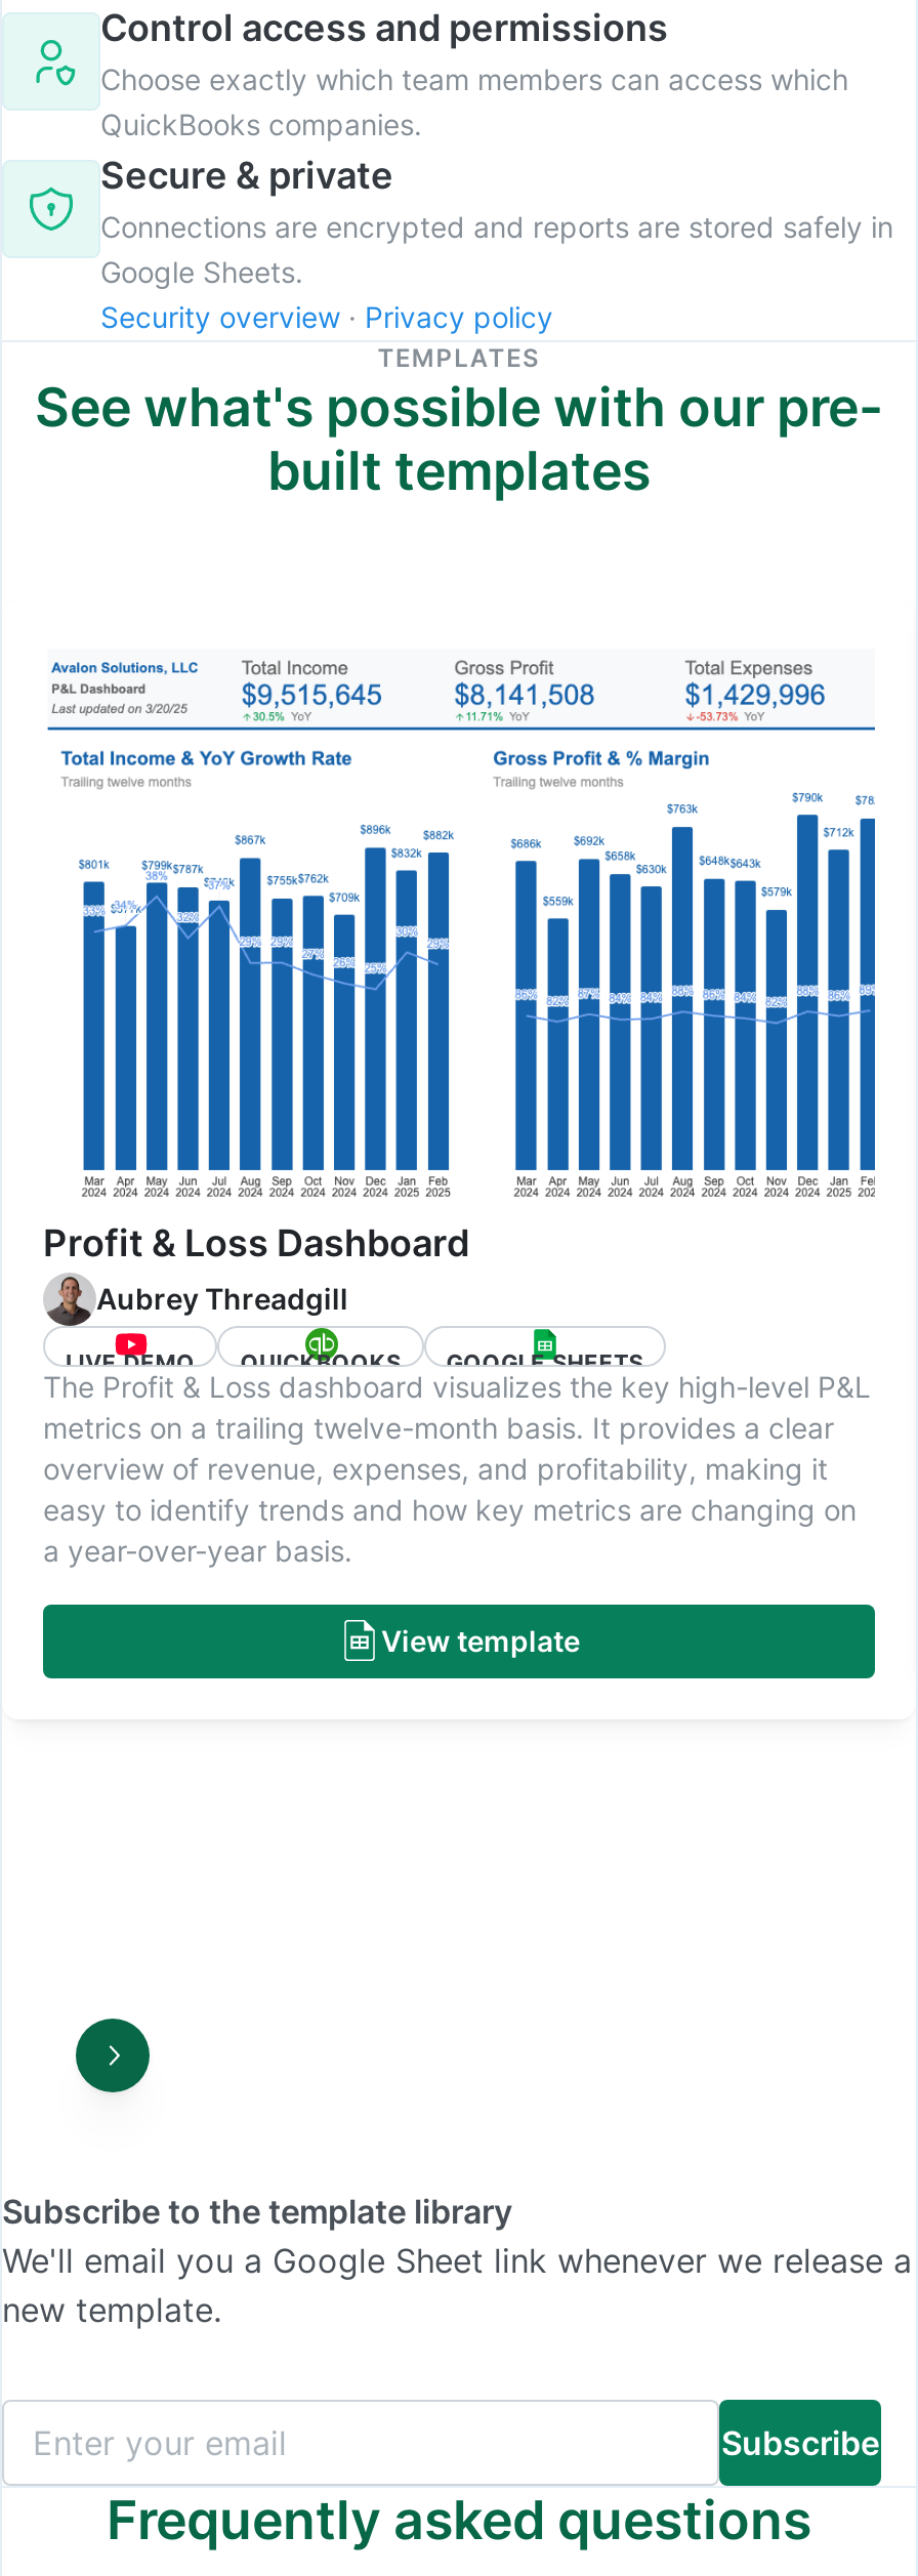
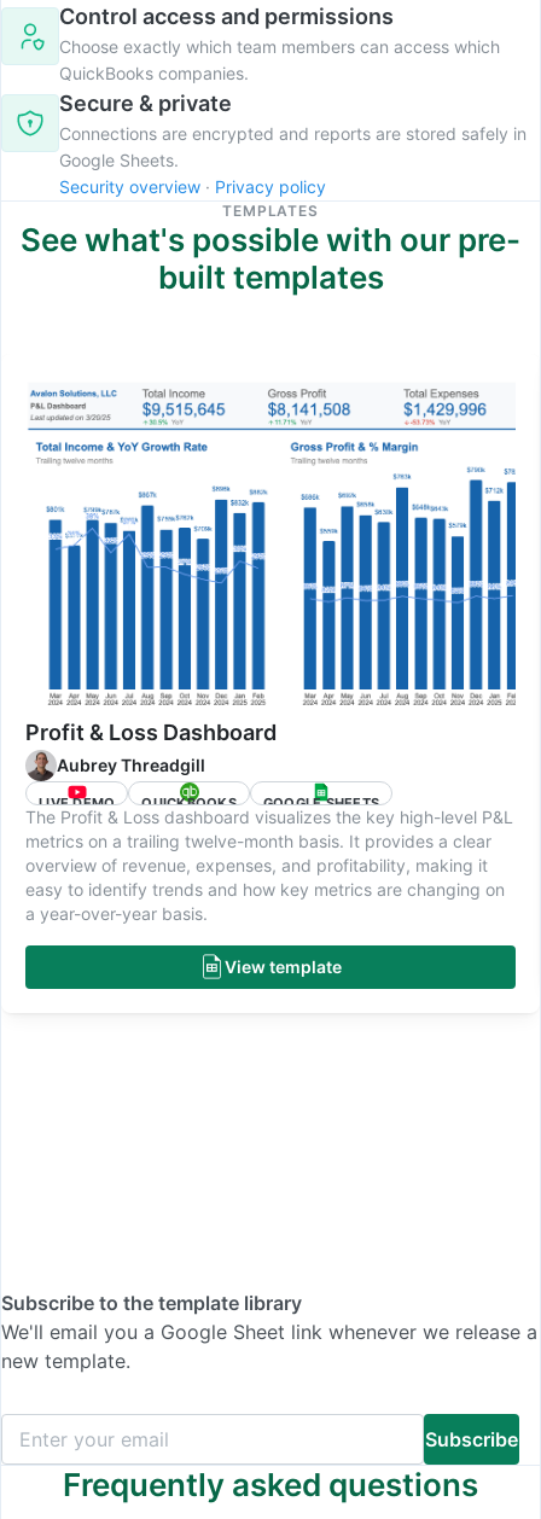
[74,2017,152,2094] [image] -> none

